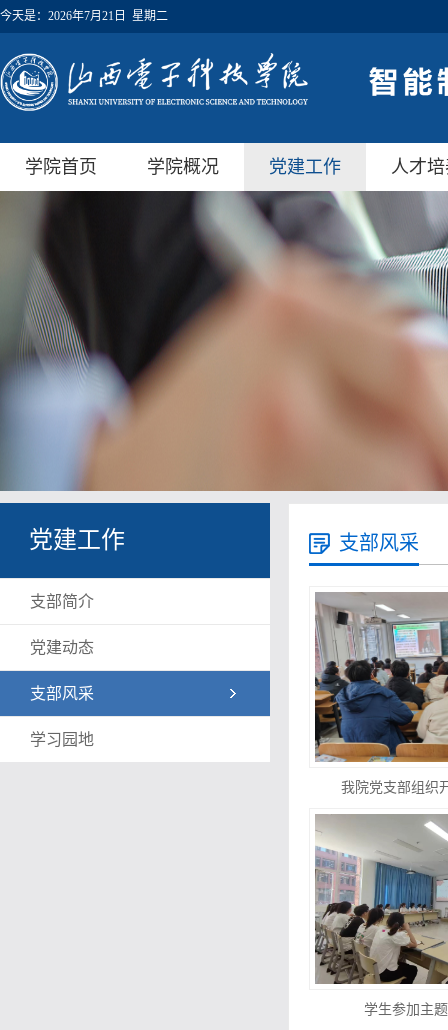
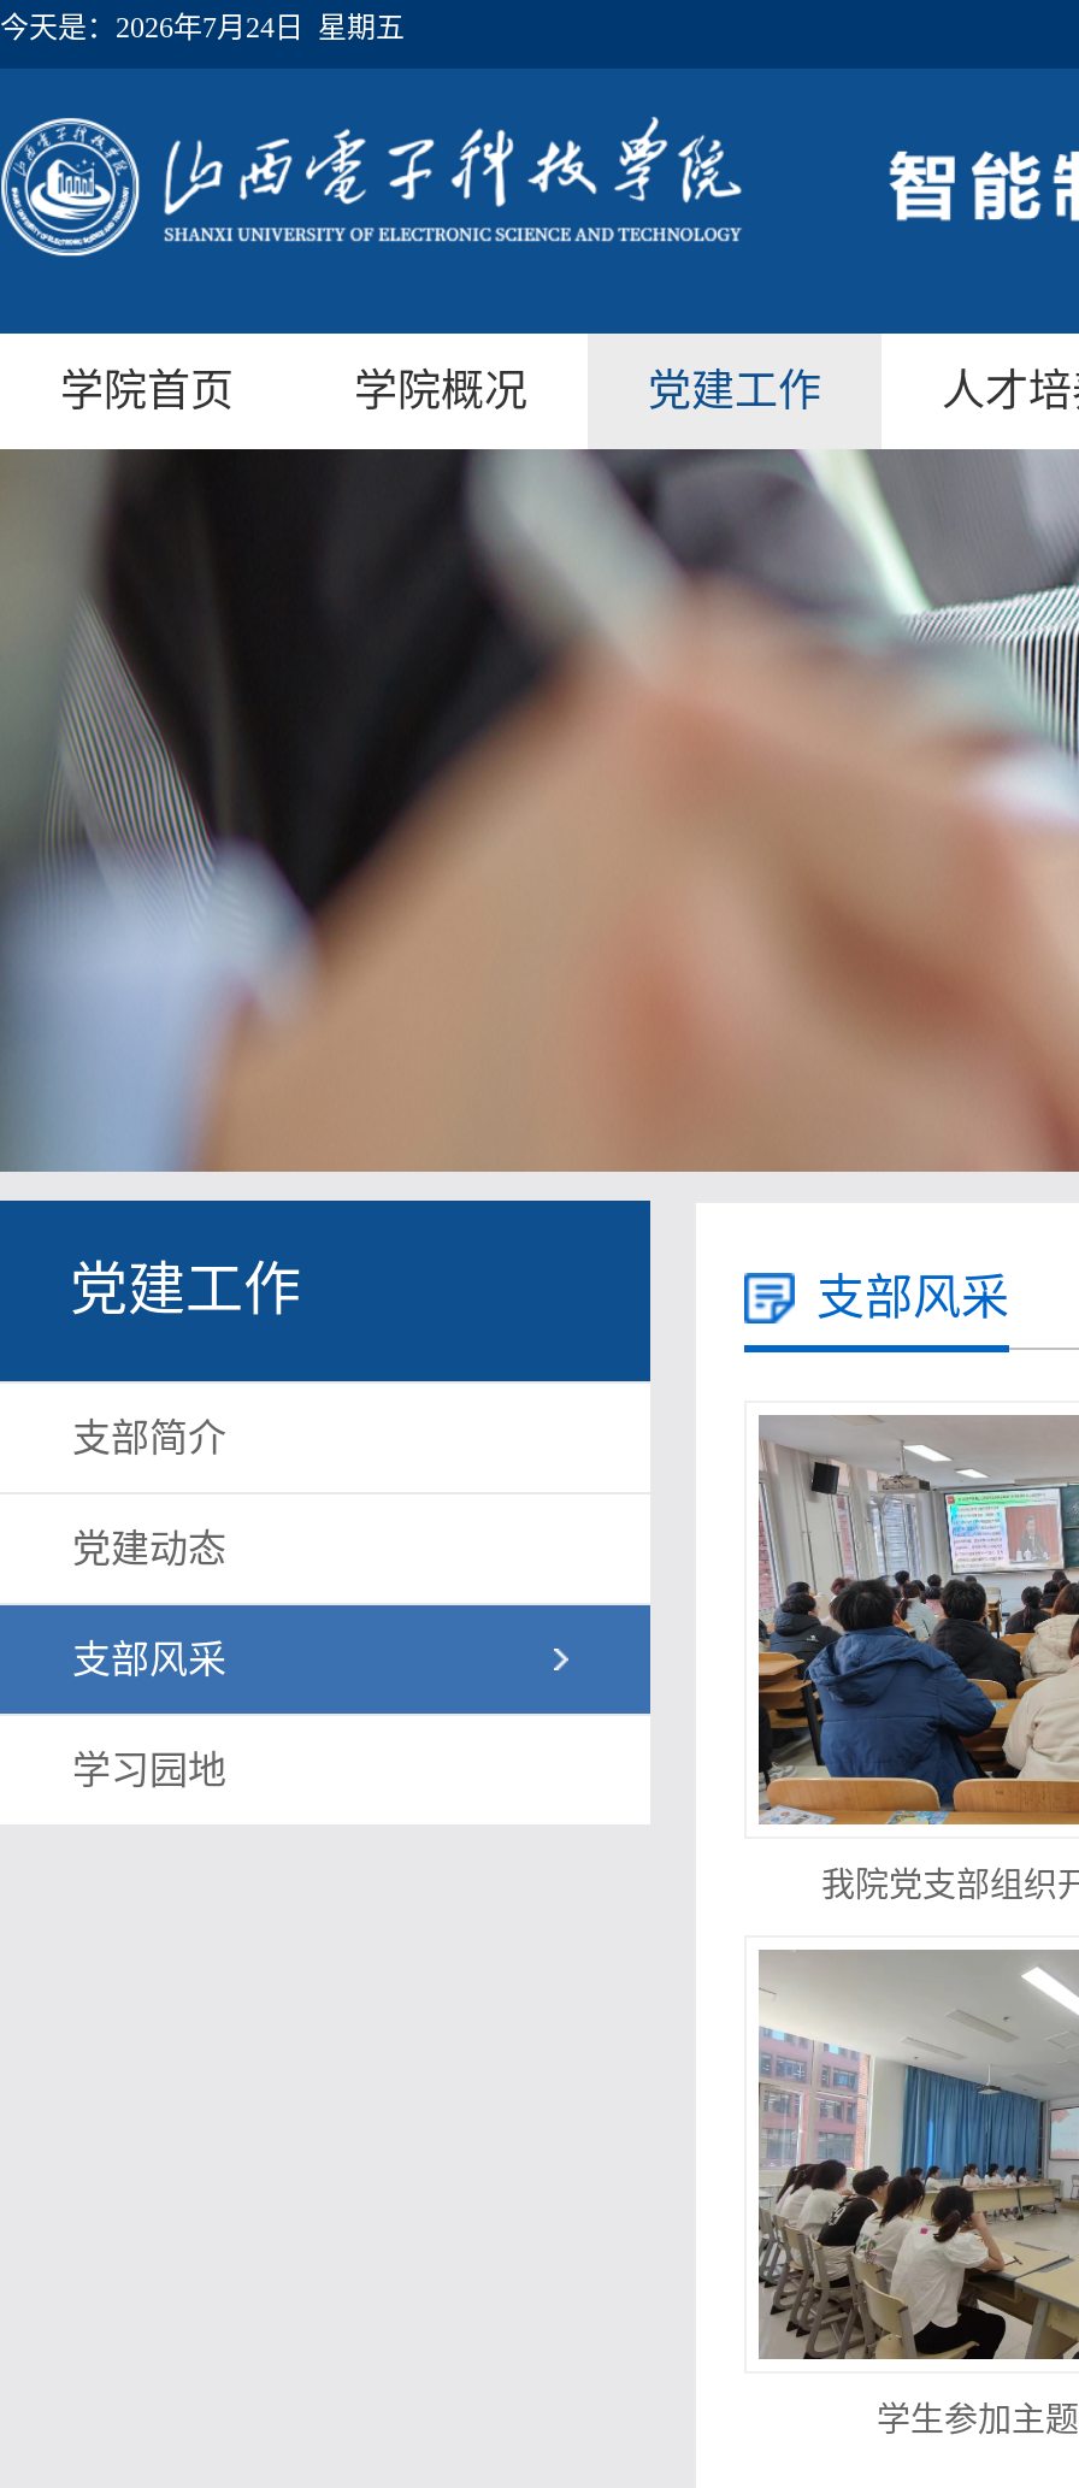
[0,9,168,23] 今天是：2026年7月21日 星期二 -> [0,11,405,45] 今天是：2026年7月24日 星期五

